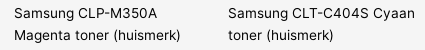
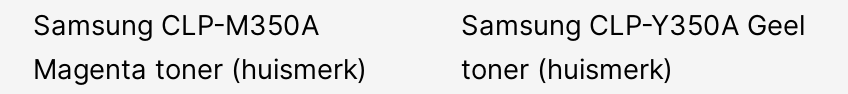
[228,5,415,21] Samsung CLT-C404S Cyaan -> [461,8,805,40] Samsung CLP-Y350A Geel

